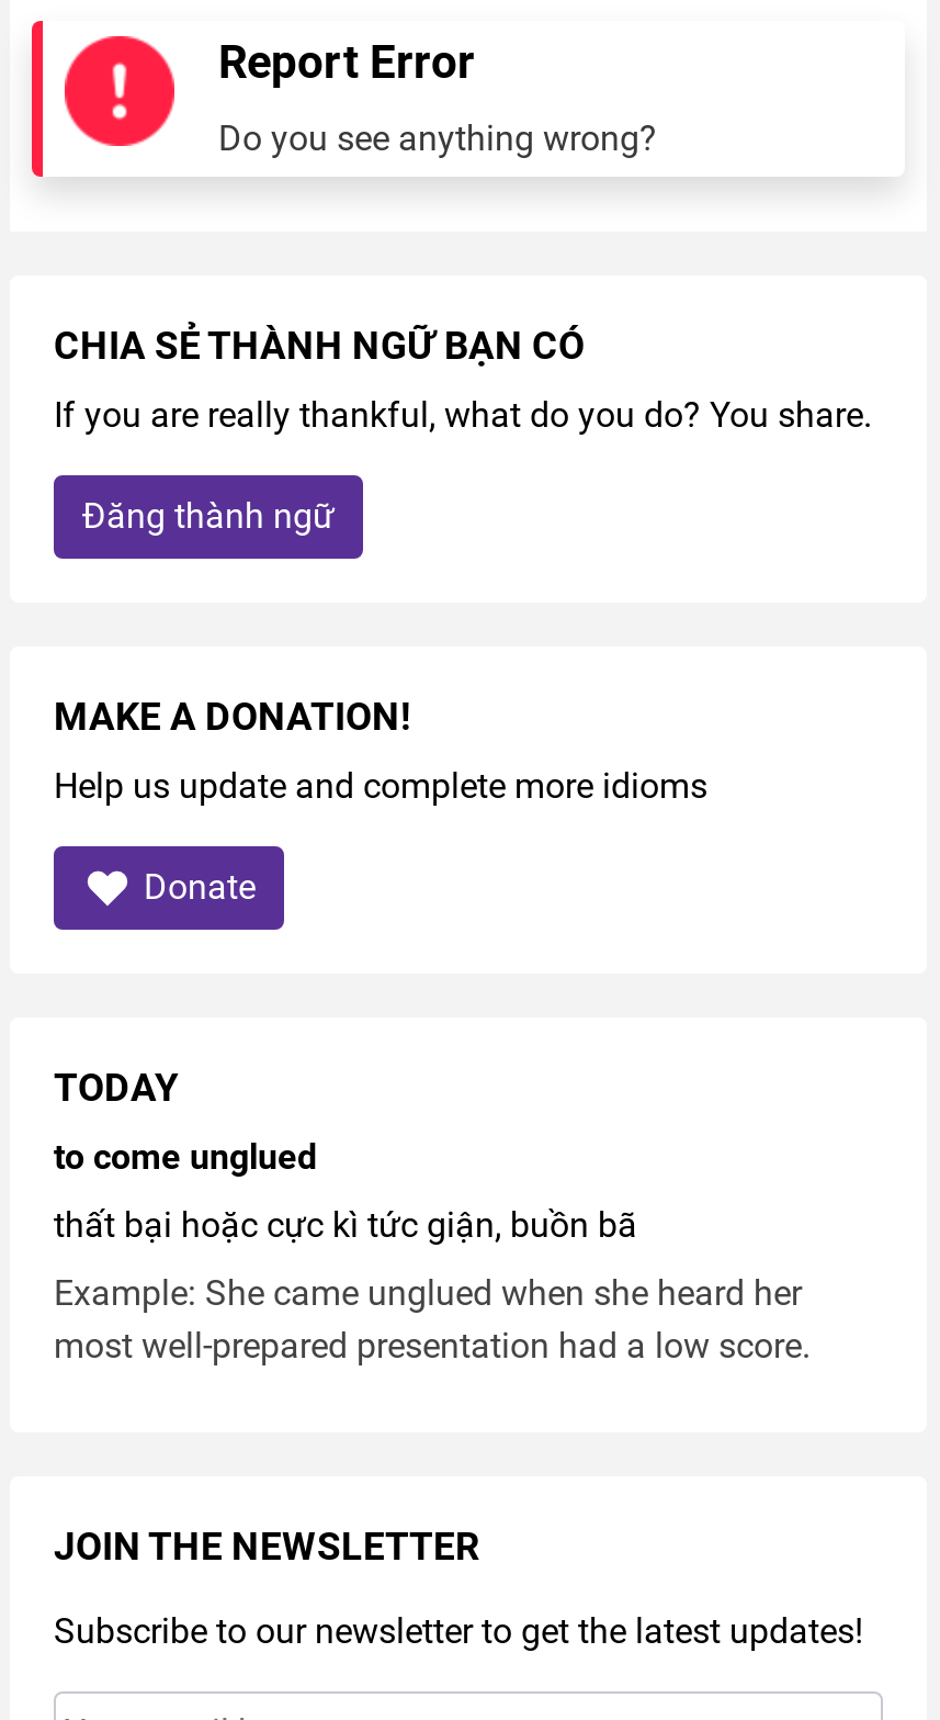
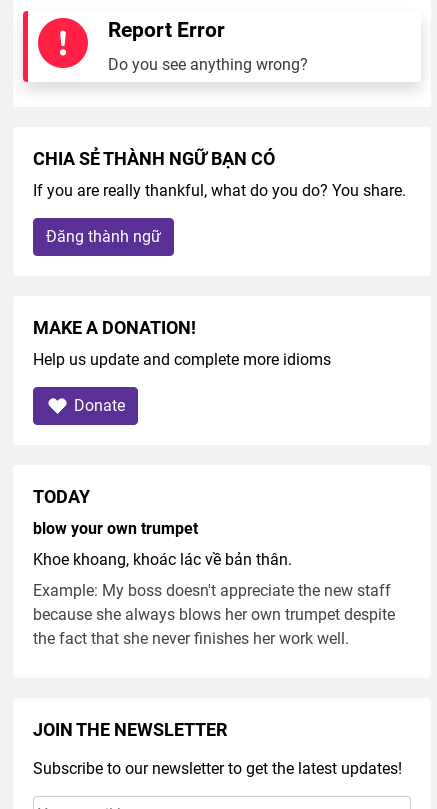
[54,1136,317,1178] to come unglued -> [33,519,198,538] blow your own trumpet
[54,1204,637,1246] thất bại hoặc cực kì tức giận, buồn bã -> [33,550,292,569] Khoe khoang, khoác lác về bản thân.
[54,1272,819,1367] Example: She came unglued when she heard her | most well-prepared presentation had a low score. -> [33,581,395,648] Example: My boss doesn't appreciate the new staff | because she always blows her own trumpet despite | the fact that she never finishes her work well.

